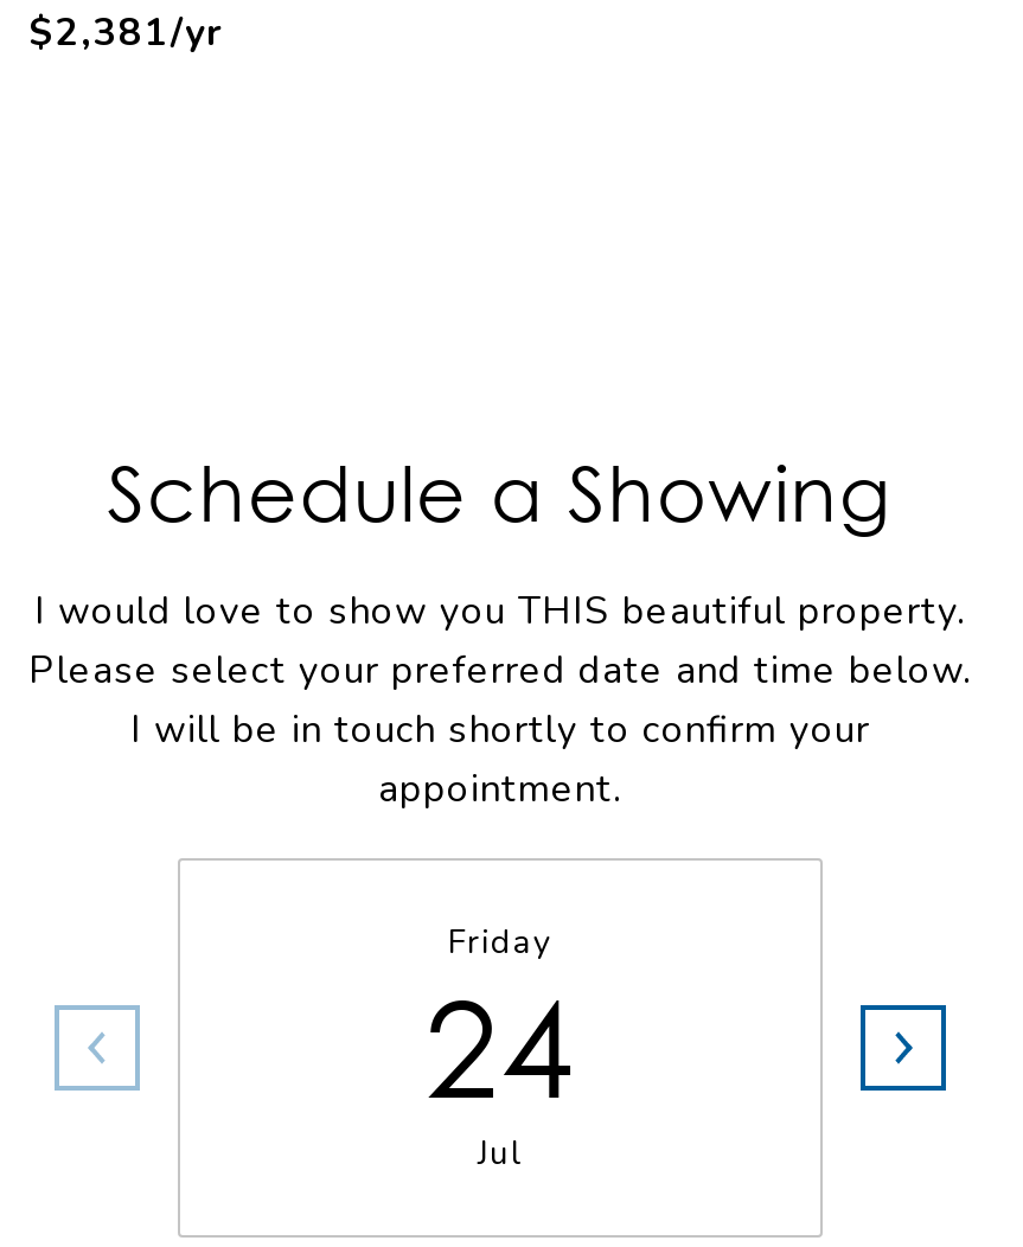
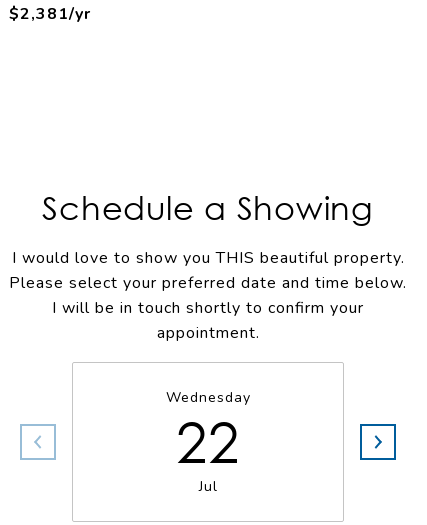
[424,920,576,1138] Friday | 24 -> [165,388,250,480] Wednesday | 22

